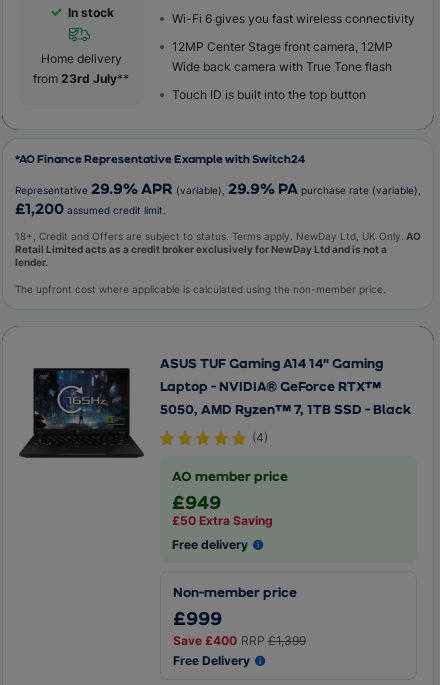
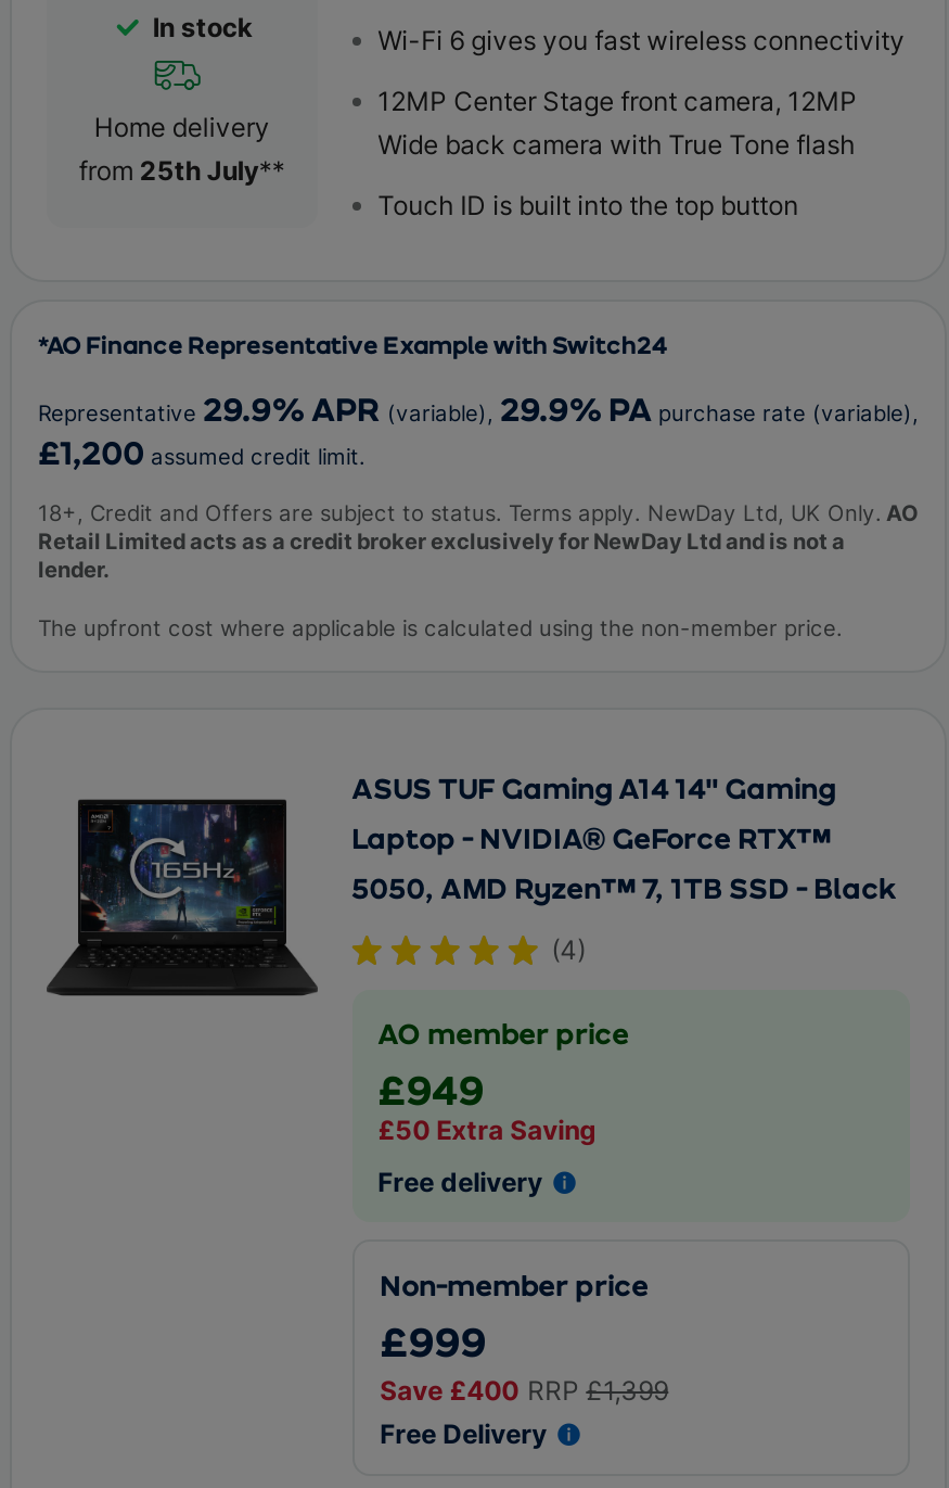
[33,71,117,86] from 23rd July -> [79,154,259,186] from 25th July

